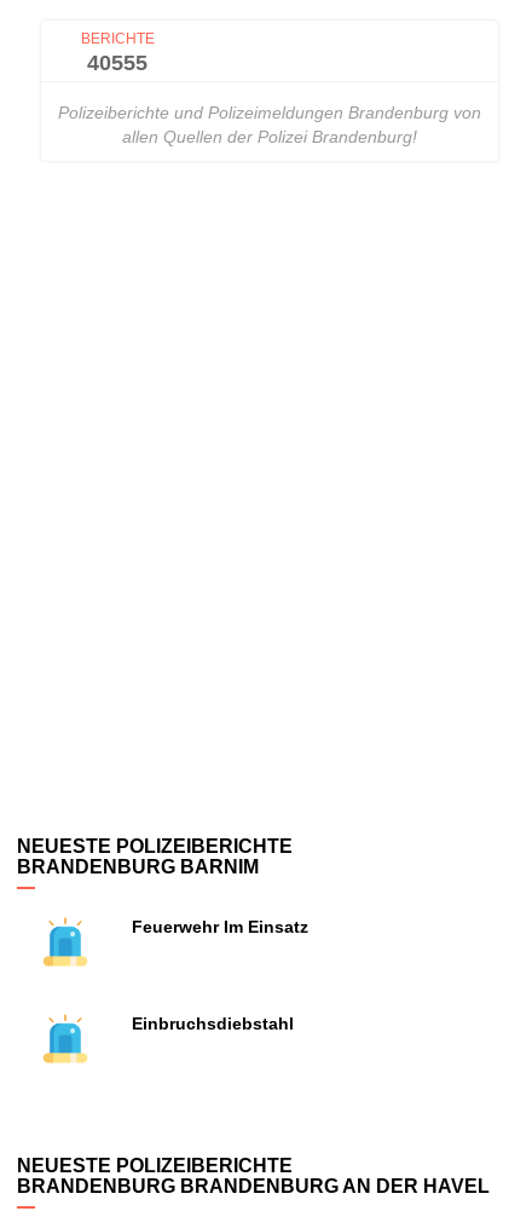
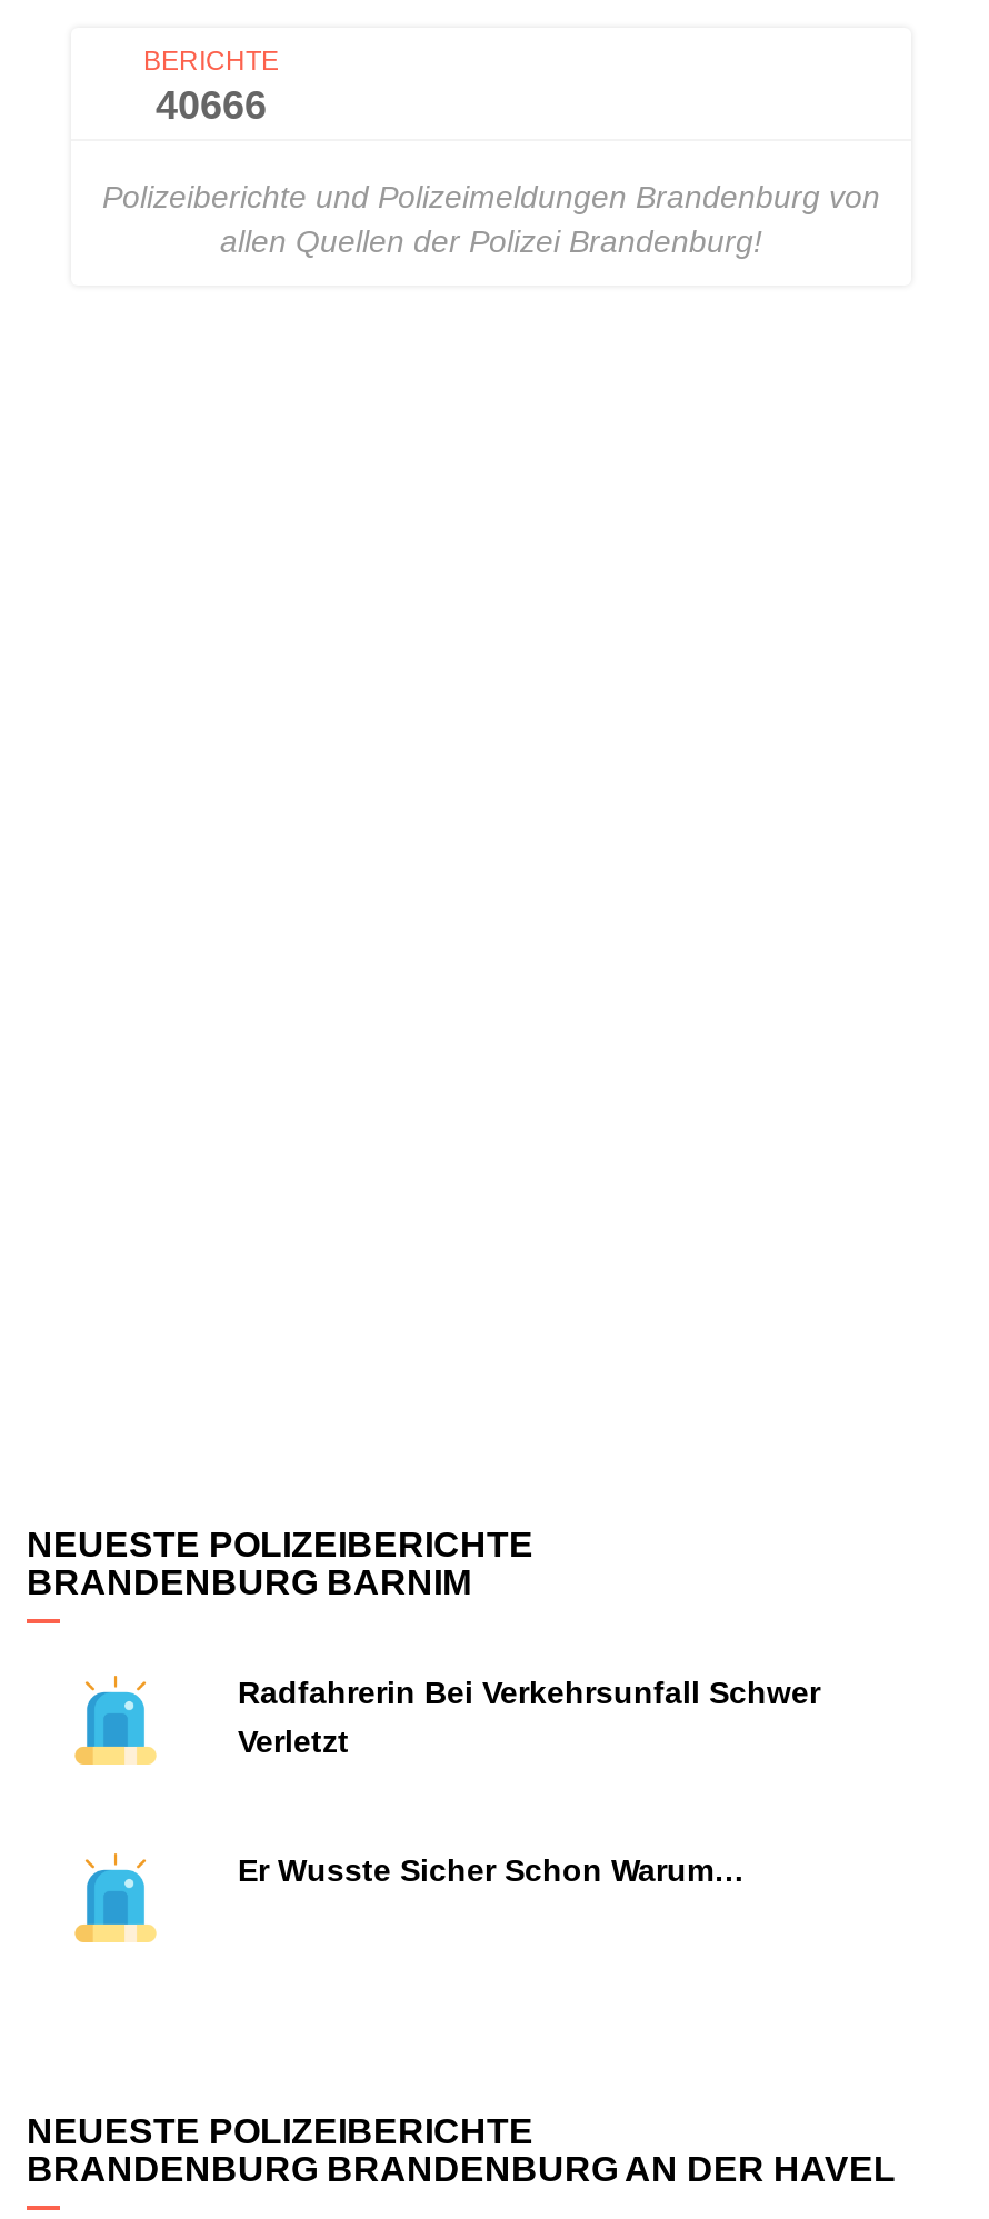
[87,51,148,75] 40555 -> [156,83,267,128] 40666
[132,917,308,936] Feuerwehr Im Einsatz -> [238,1675,820,1759] Radfahrerin Bei Verkehrsunfall Schwer | Verletzt
[132,1014,294,1033] Einbruchsdiebstahl -> [238,1852,745,1888] Er Wusste Sicher Schon Warum…

